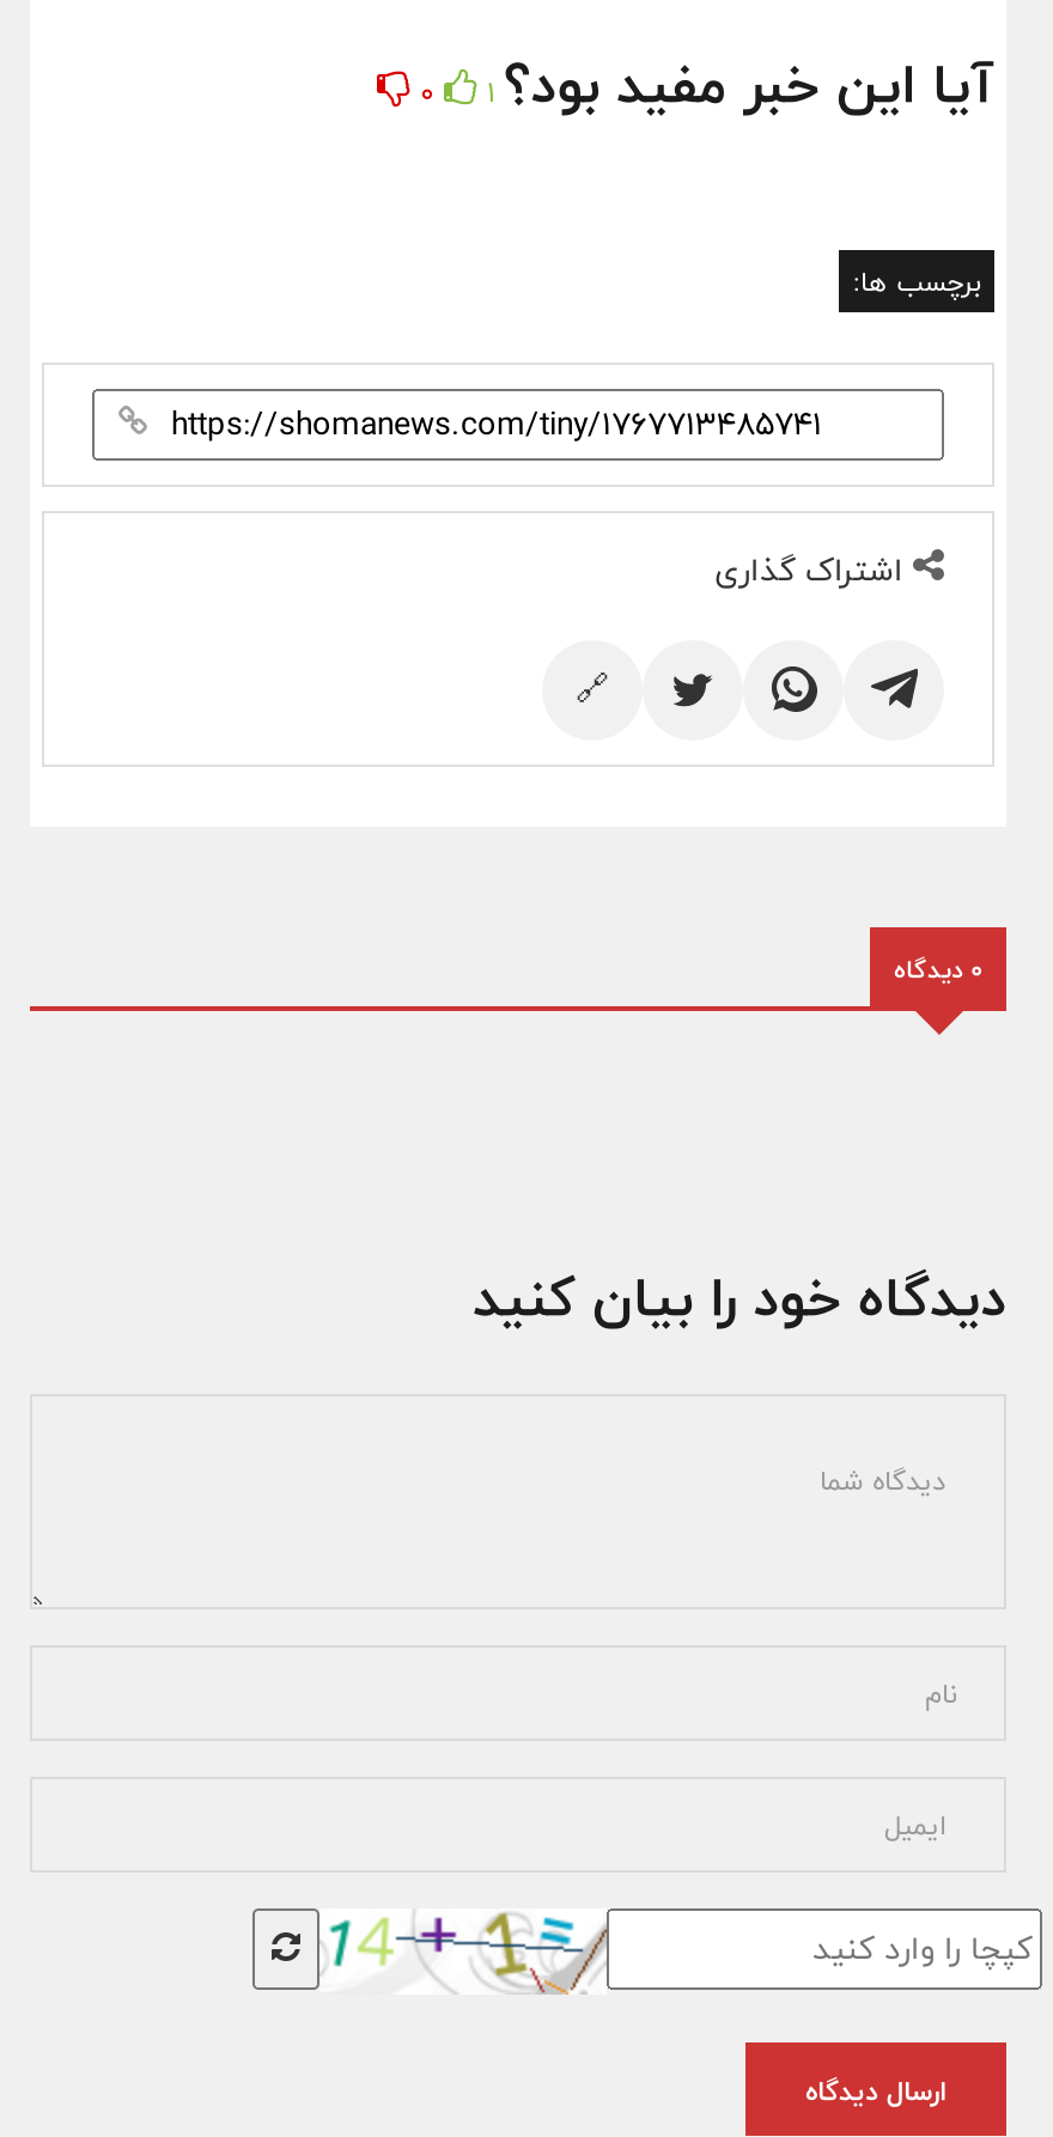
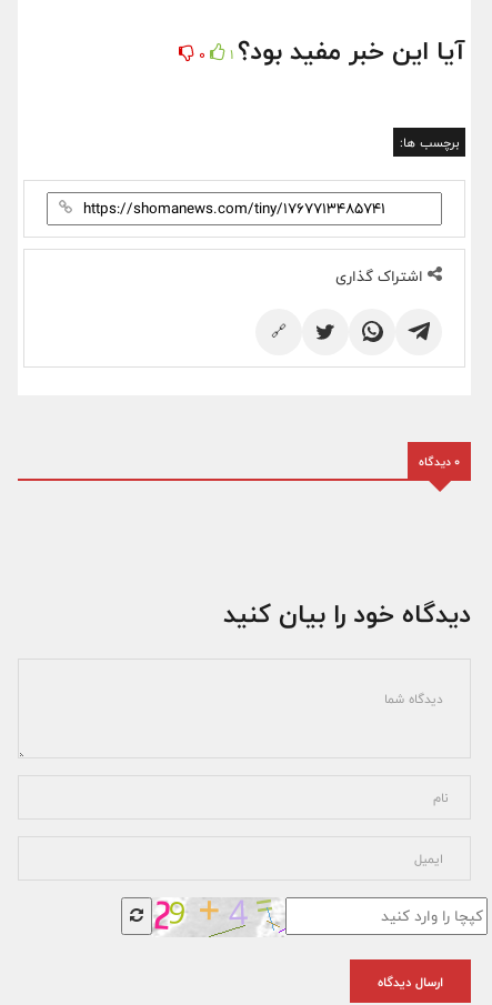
[322,1911,609,1997] [image] -> [154,897,287,938] [image]

